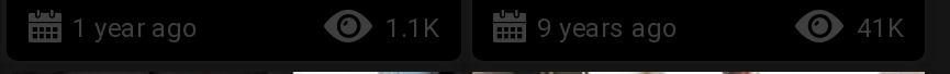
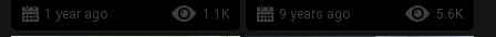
[857,13,903,44] 41K -> [436,7,463,22] 5.6K

